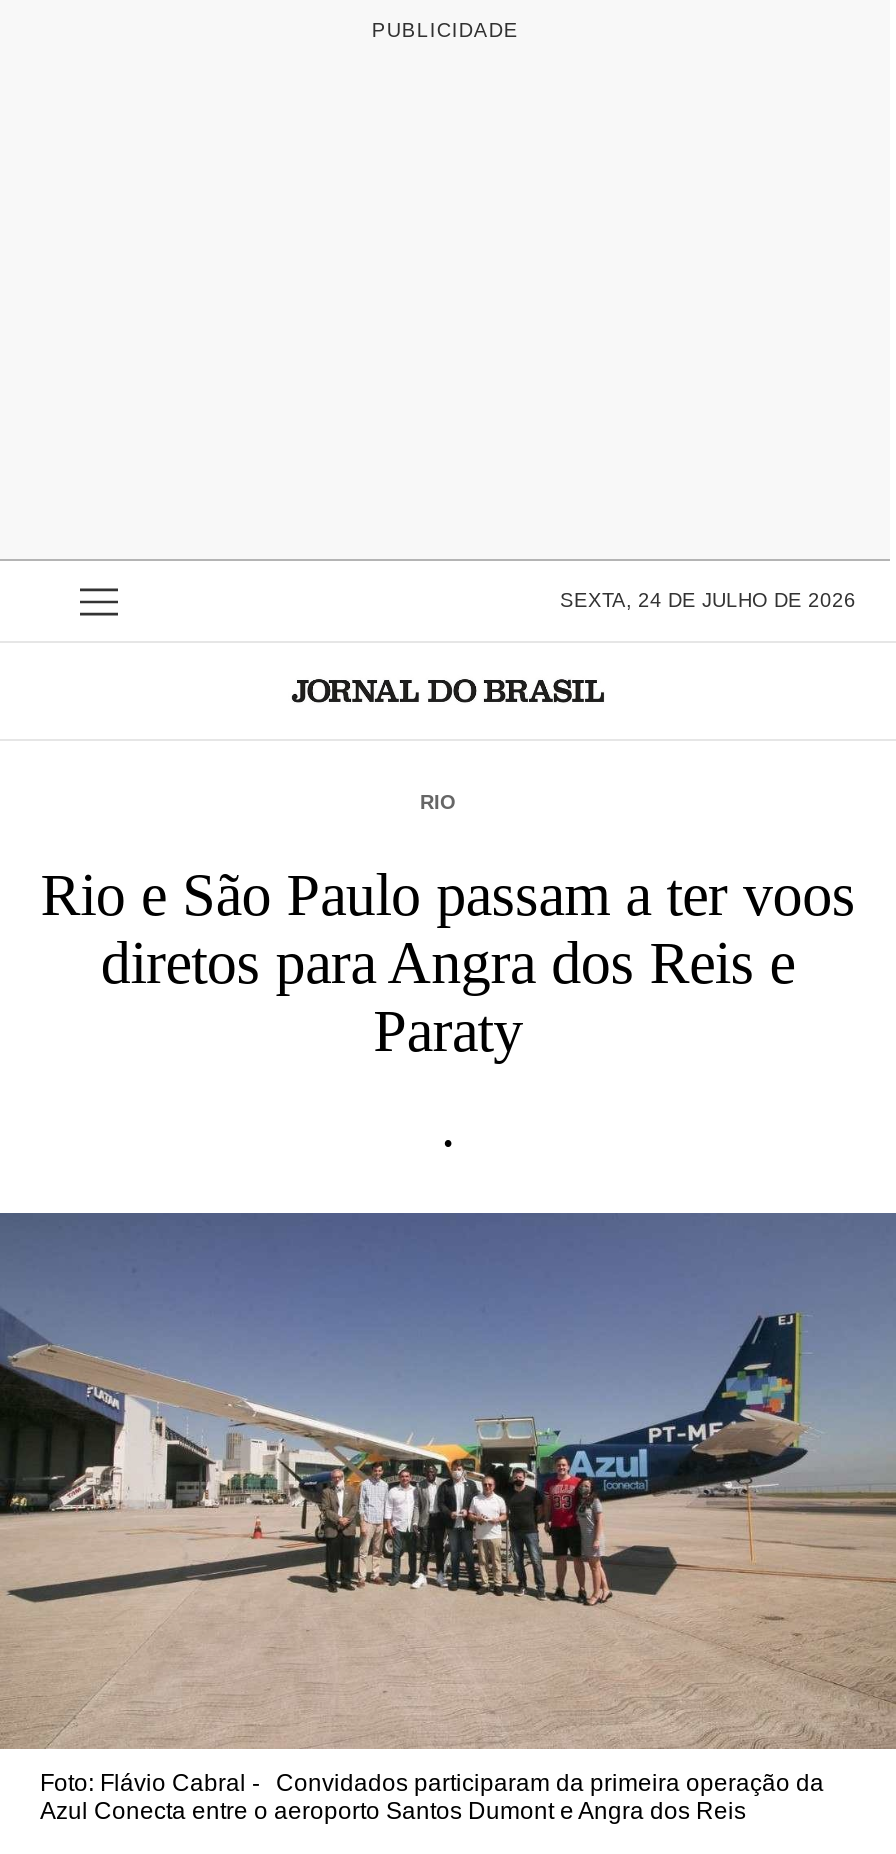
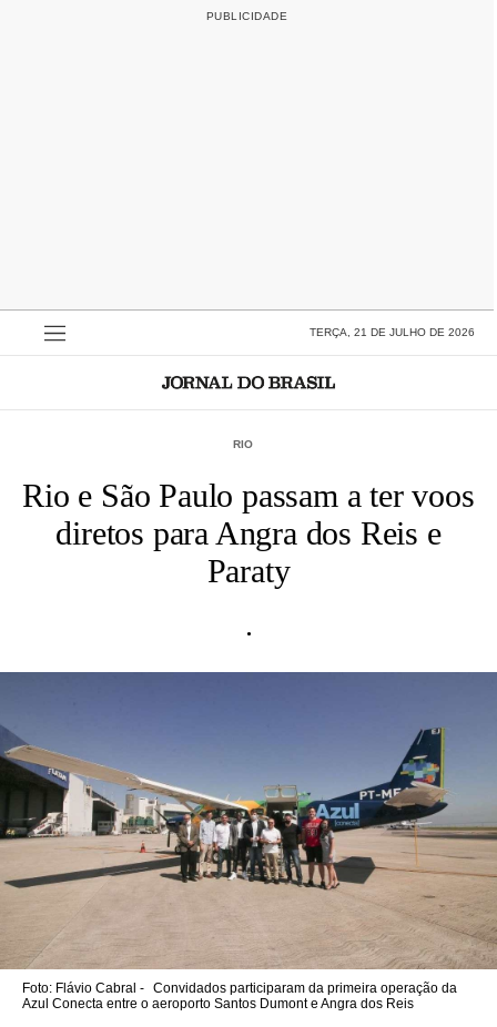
[560,589,856,611] SEXTA, 24 DE JULHO DE 2026 -> [310,326,475,338] TERÇA, 21 DE JULHO DE 2026

